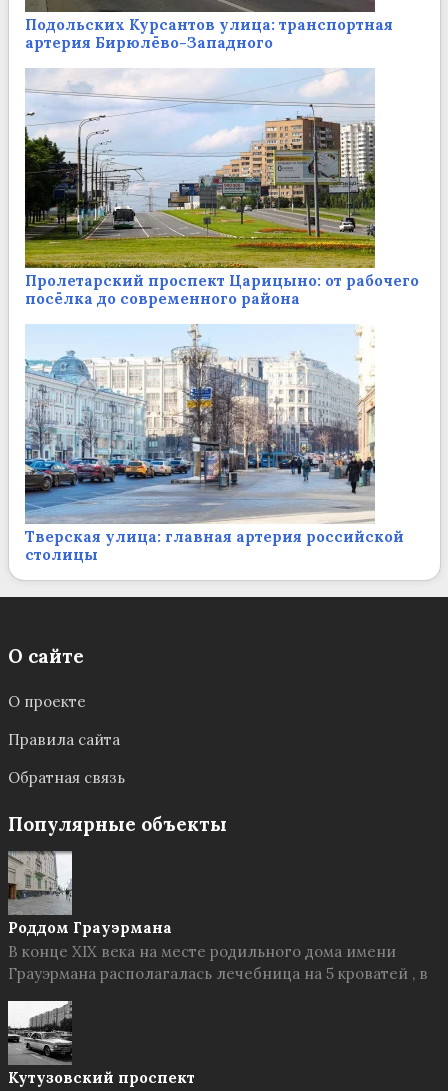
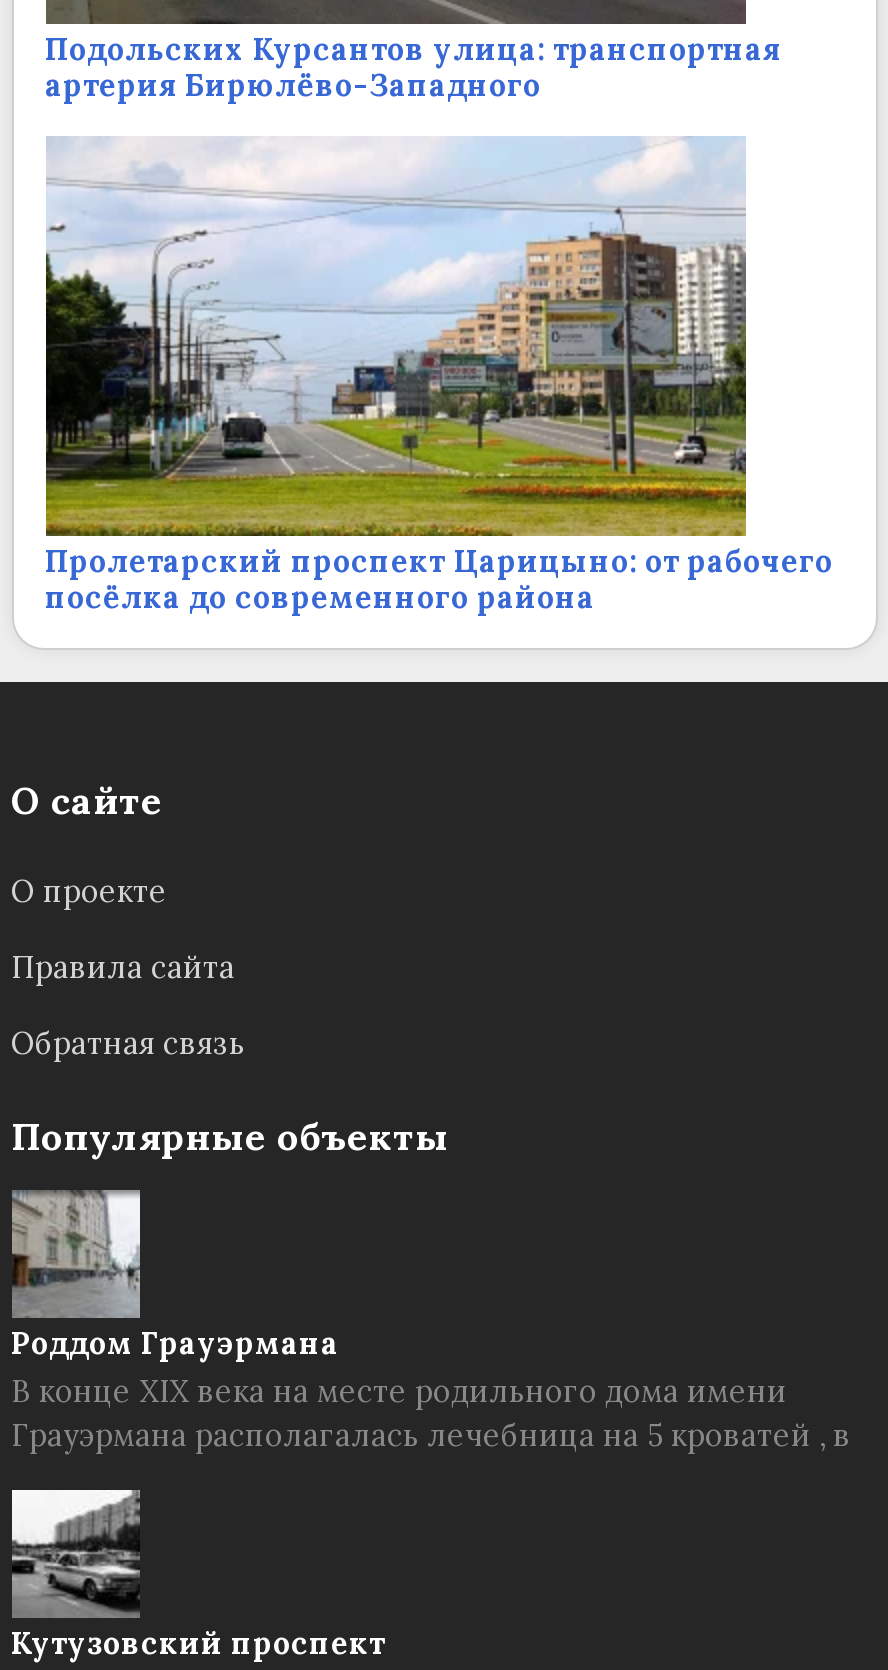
[24,325,403,564] [image] | Тверская улица: главная артерия российской | столицы -> none

